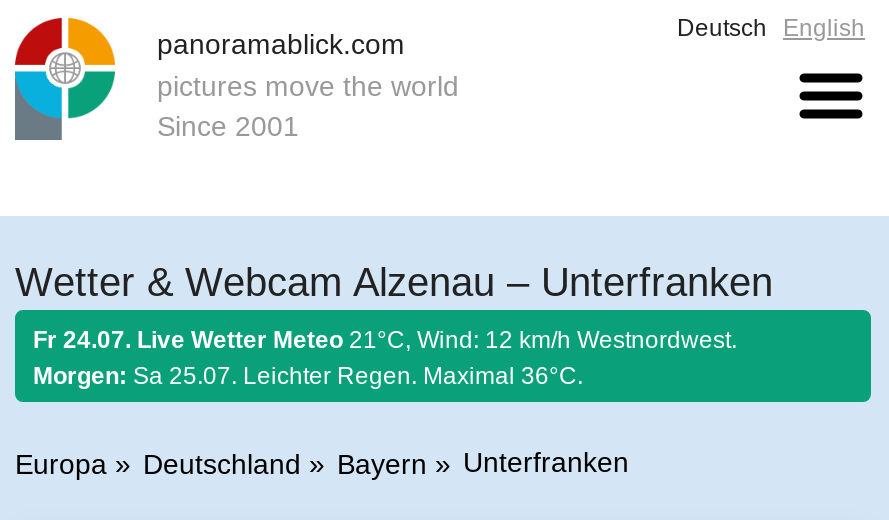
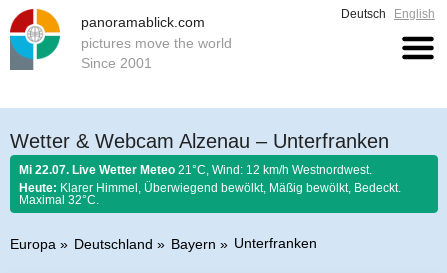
[33,326,737,390] Fr 24.07. Live Wetter Meteo 21°C, Wind: 12 km/h Westnordwest. | Morgen: Sa 25.07. Leichter Regen. Maximal 36°C. -> [19,163,401,207] Mi 22.07. Live Wetter Meteo 21°C, Wind: 12 km/h Westnordwest. | Heute: Klarer Himmel, Überwiegend bewölkt, Mäßig bewölkt, Bedeckt. | Maximal 32°C.

